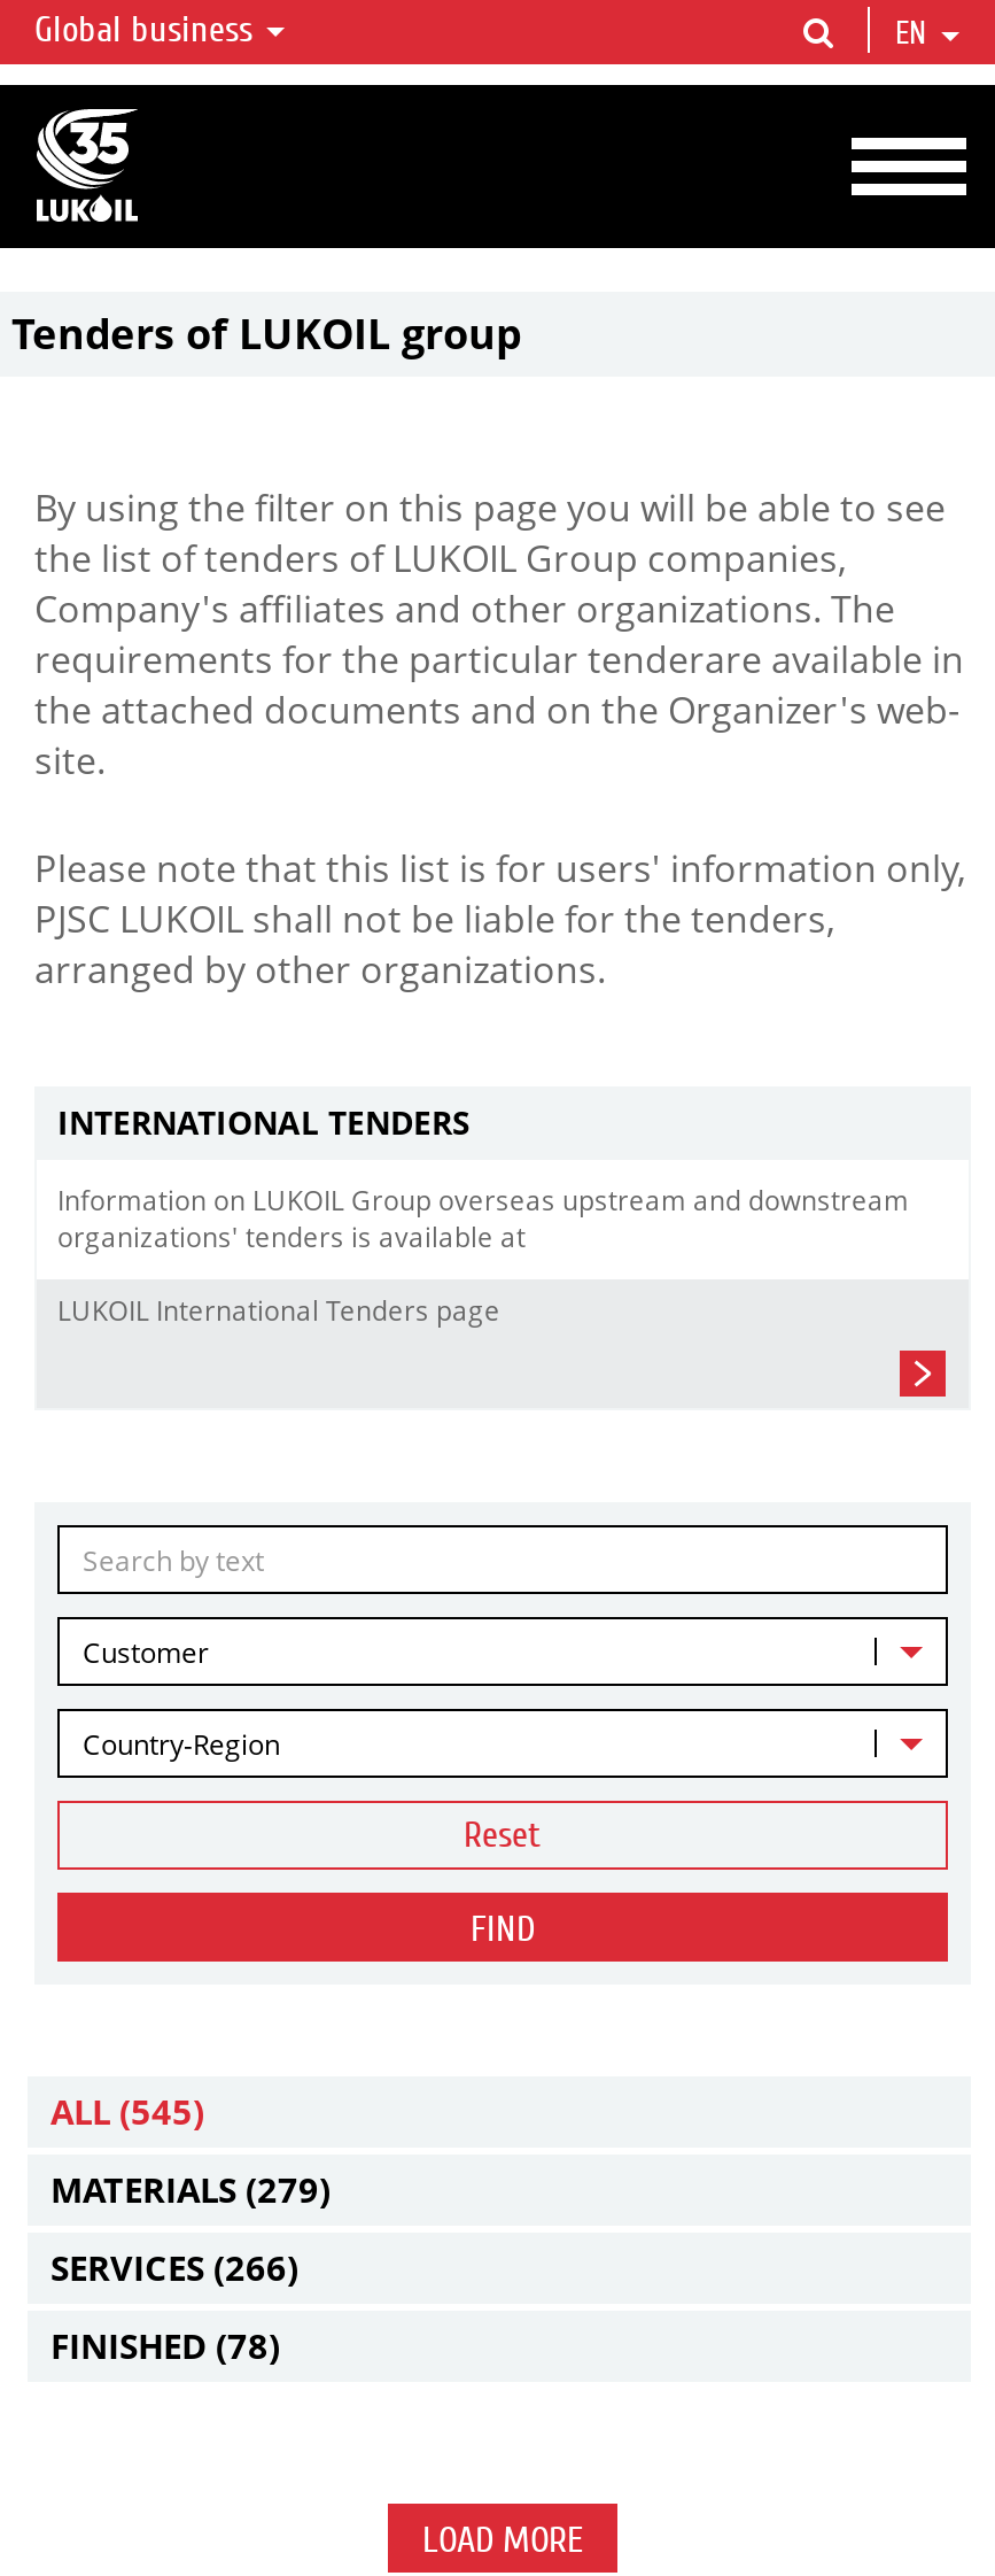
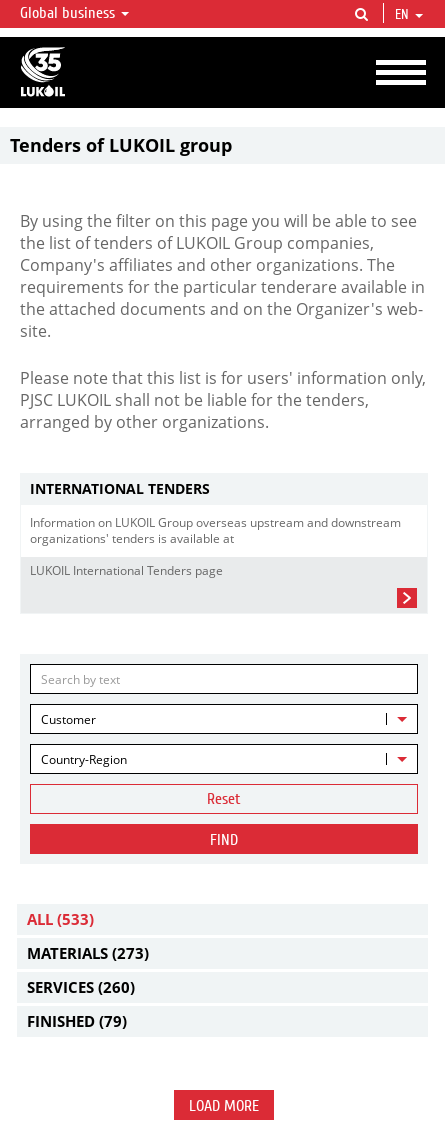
[50,2088,204,2134] ALL (545) -> [27,909,94,929] ALL (533)
[50,2166,331,2212] MATERIALS (279) -> [27,943,149,963] MATERIALS (273)
[50,2244,298,2290] SERVICES (266) -> [27,977,135,997] SERVICES (260)
[50,2322,280,2368] FINISHED (78) -> [27,1011,127,1031] FINISHED (79)

